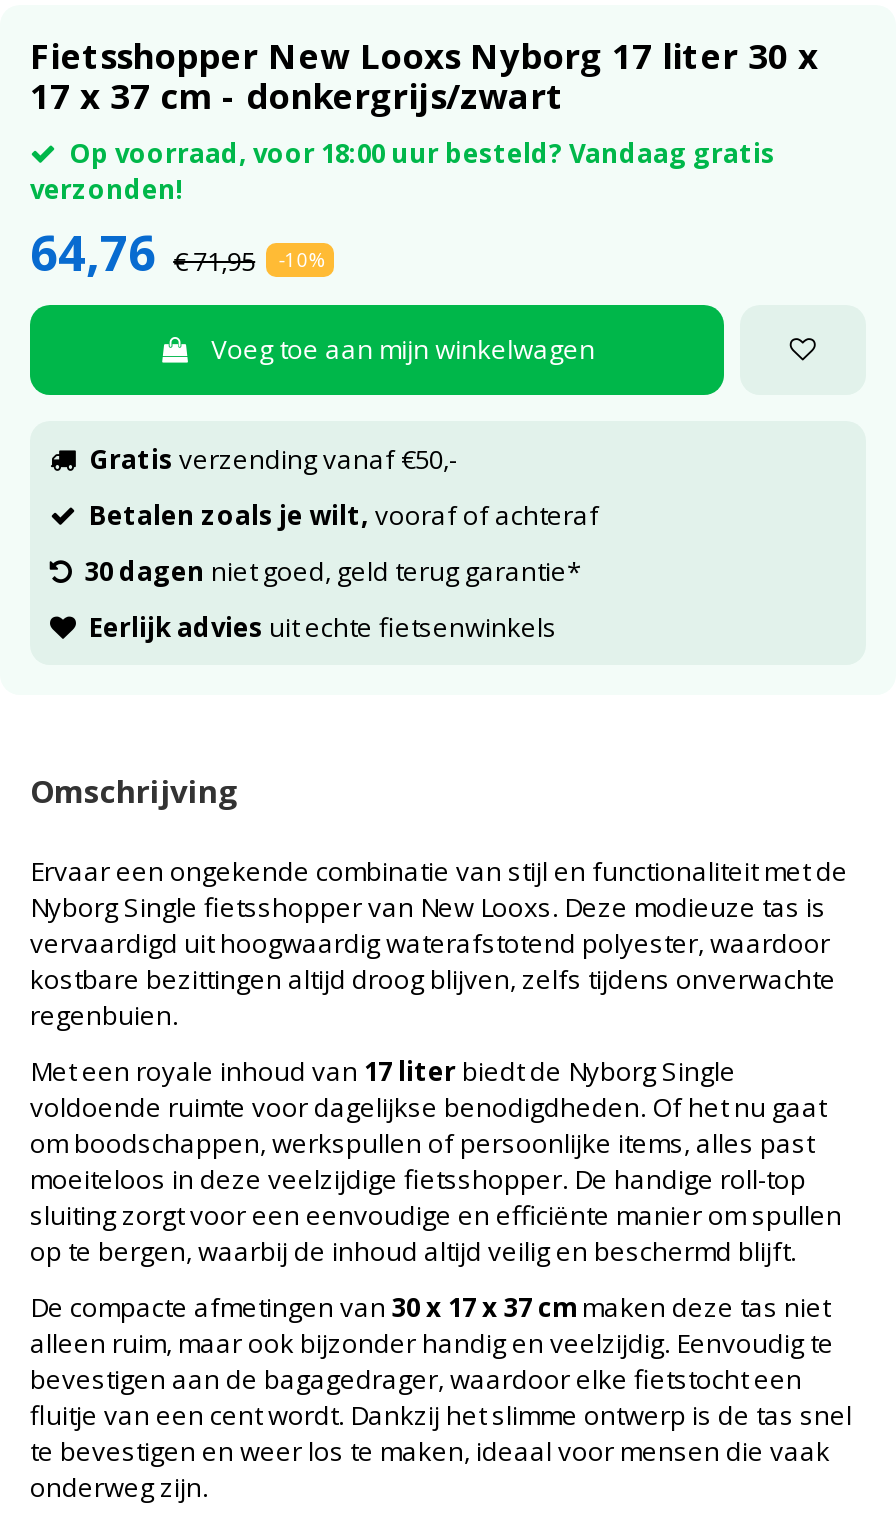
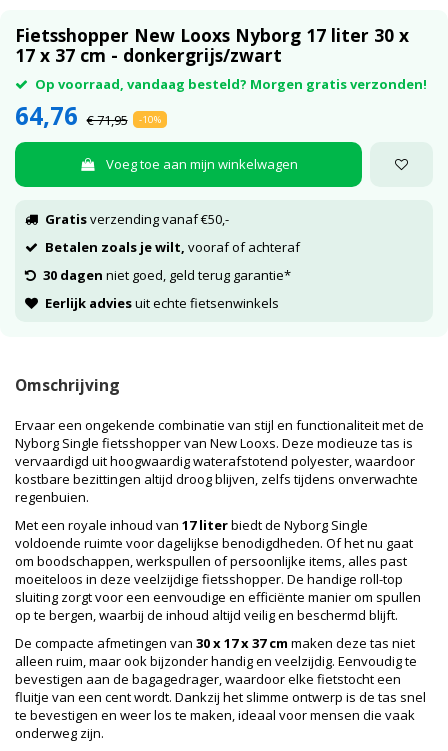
[30,136,775,208] Op voorraad, voor 18:00 uur besteld? Vandaag gratis | verzonden! -> [34,75,426,93] Op voorraad, vandaag besteld? Morgen gratis verzonden!

